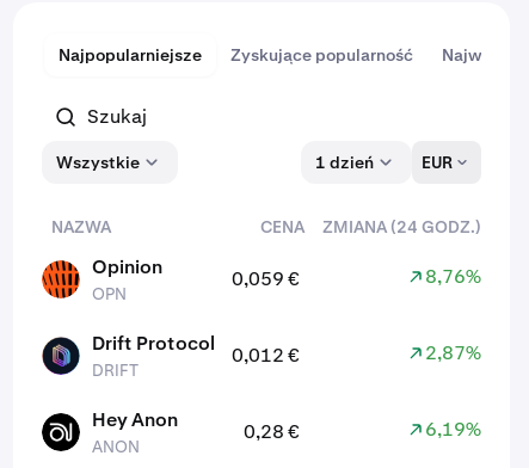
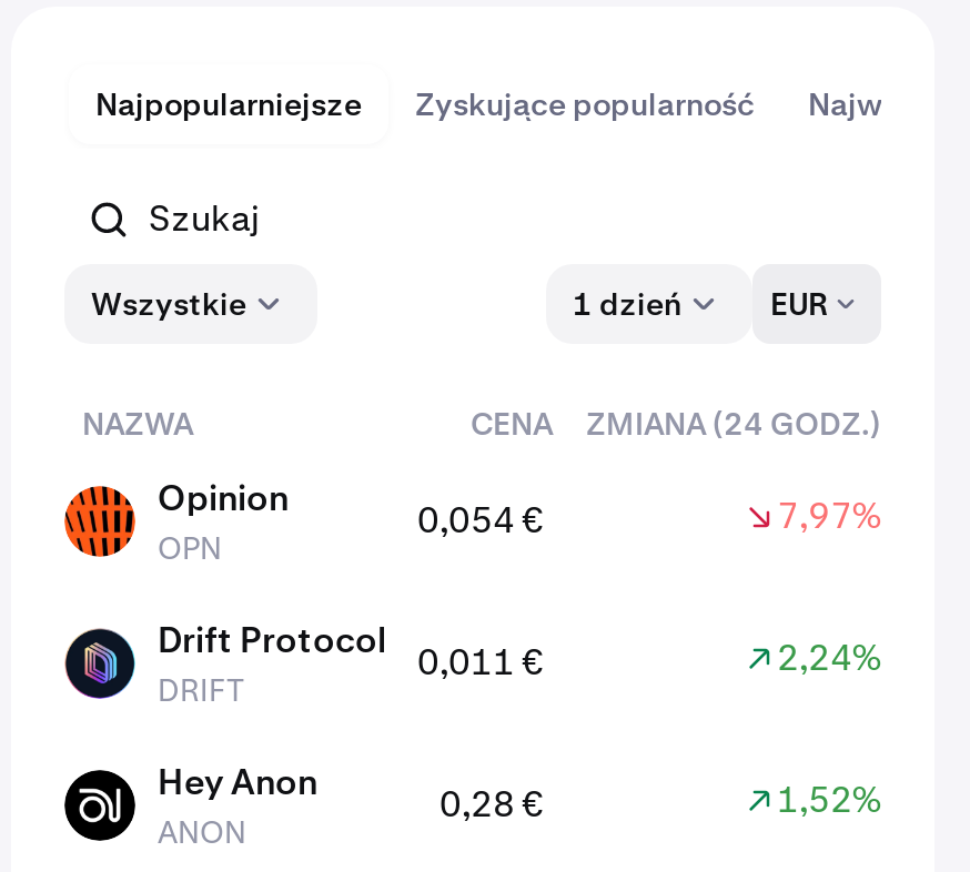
[232,266,300,291] 0,059 € -> [417,497,544,544] 0,054 €
[425,264,481,289] 8,76% -> [777,493,881,539] 7,97%
[232,343,300,368] 0,012 € -> [417,639,544,686] 0,011 €
[425,340,481,365] 2,87% -> [777,635,881,681] 2,24%
[425,417,481,442] 6,19% -> [777,777,881,823] 1,52%

